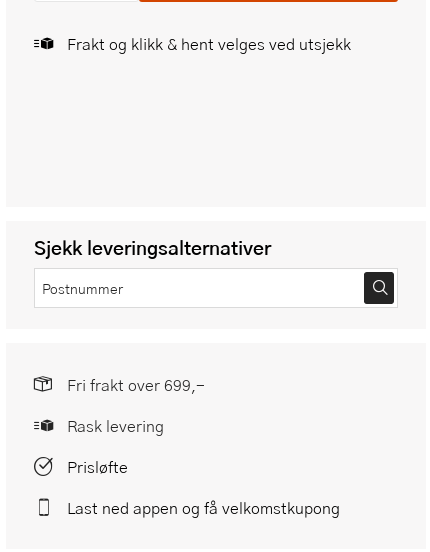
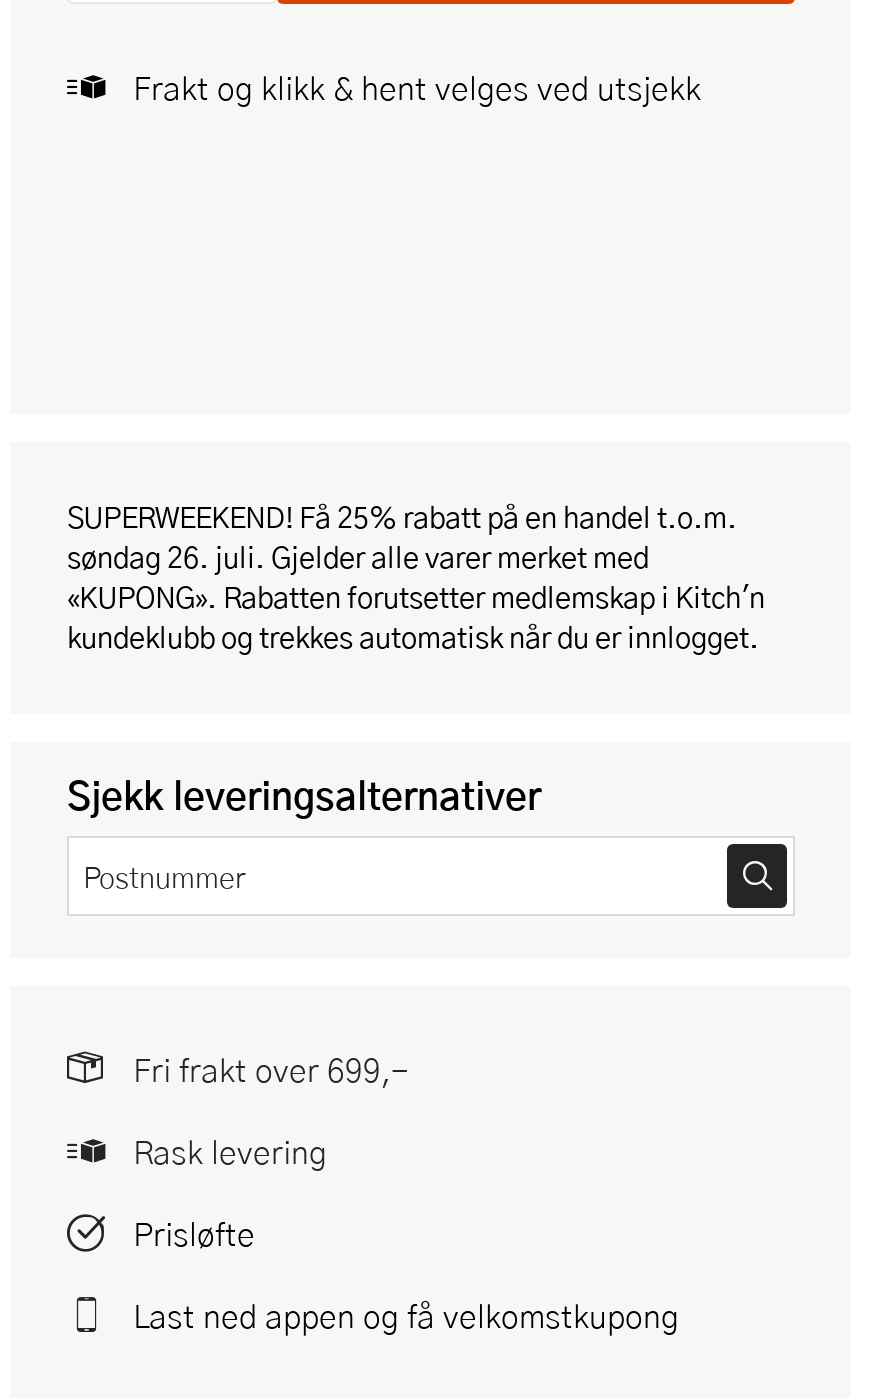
none -> [67,496,765,658] SUPERWEEKEND! Få 25% rabatt på en handel t.o.m. | søndag 26. juli. Gjelder alle varer merket med | «KUPONG». Rabatten forutsetter medlemskap i Kitch'n | kundeklubb og trekkes automatisk når du er innlogget.

